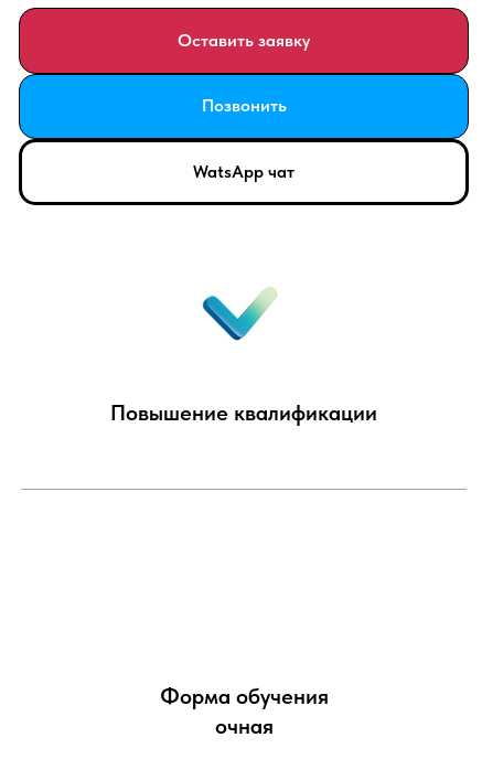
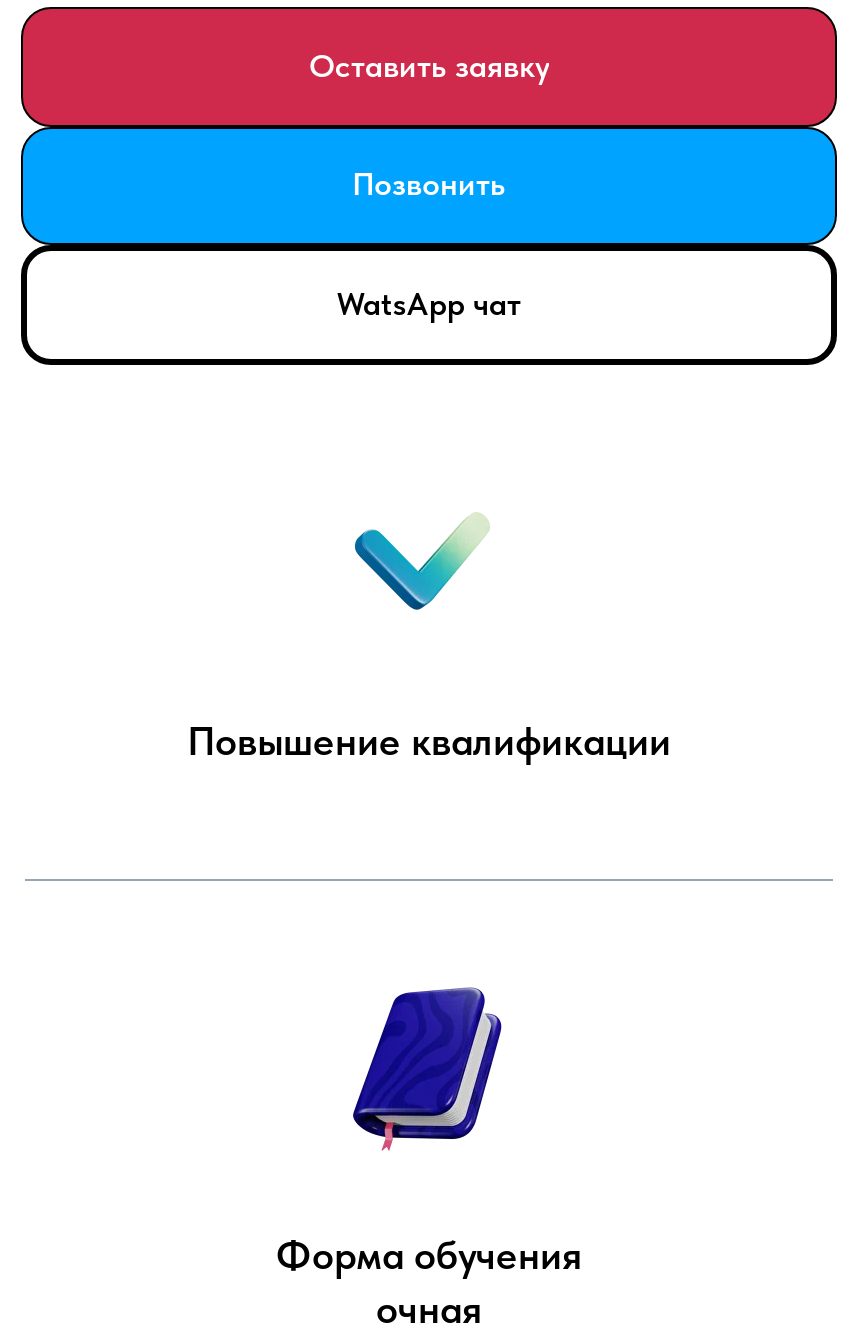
none -> [351,987,503,1151] [image]

